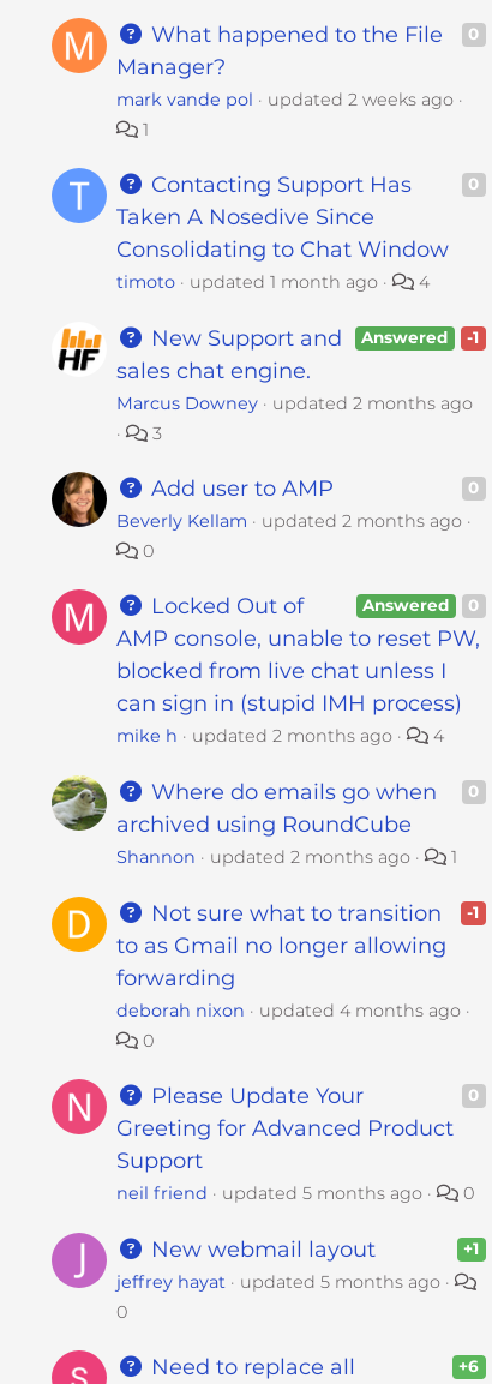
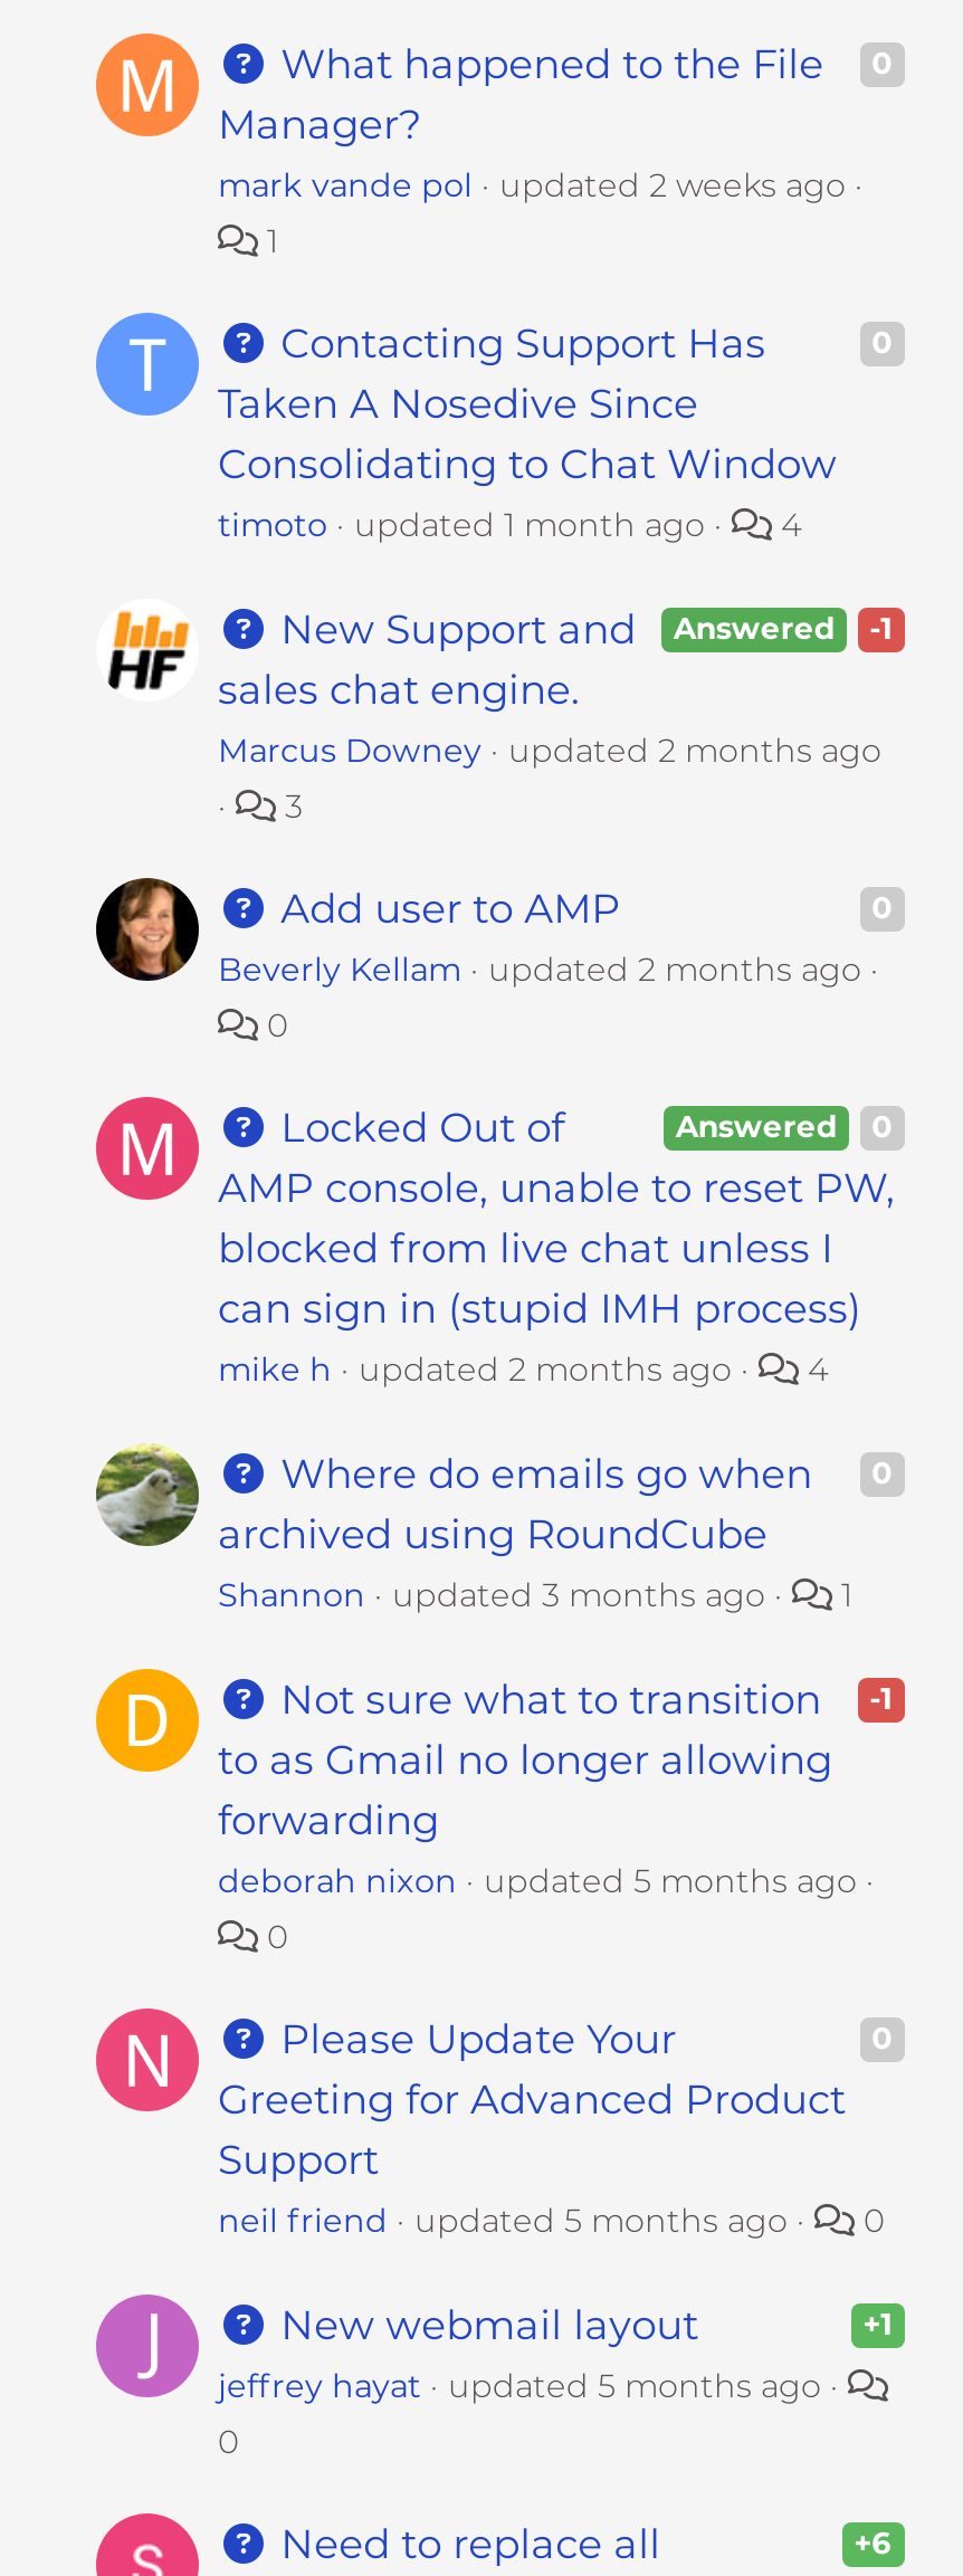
[210,846,411,868] updated 2 months ago -> [392,1575,765,1615] updated 3 months ago
[260,1000,461,1021] updated 4 months ago -> [484,1861,857,1901] updated 5 months ago

